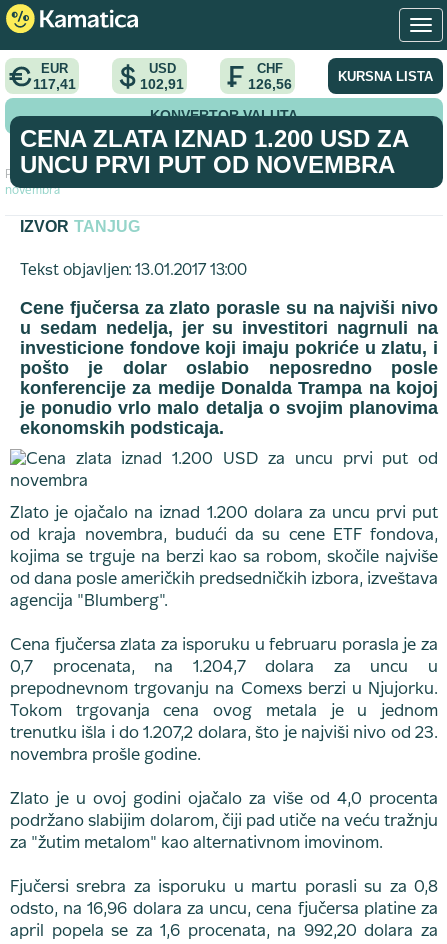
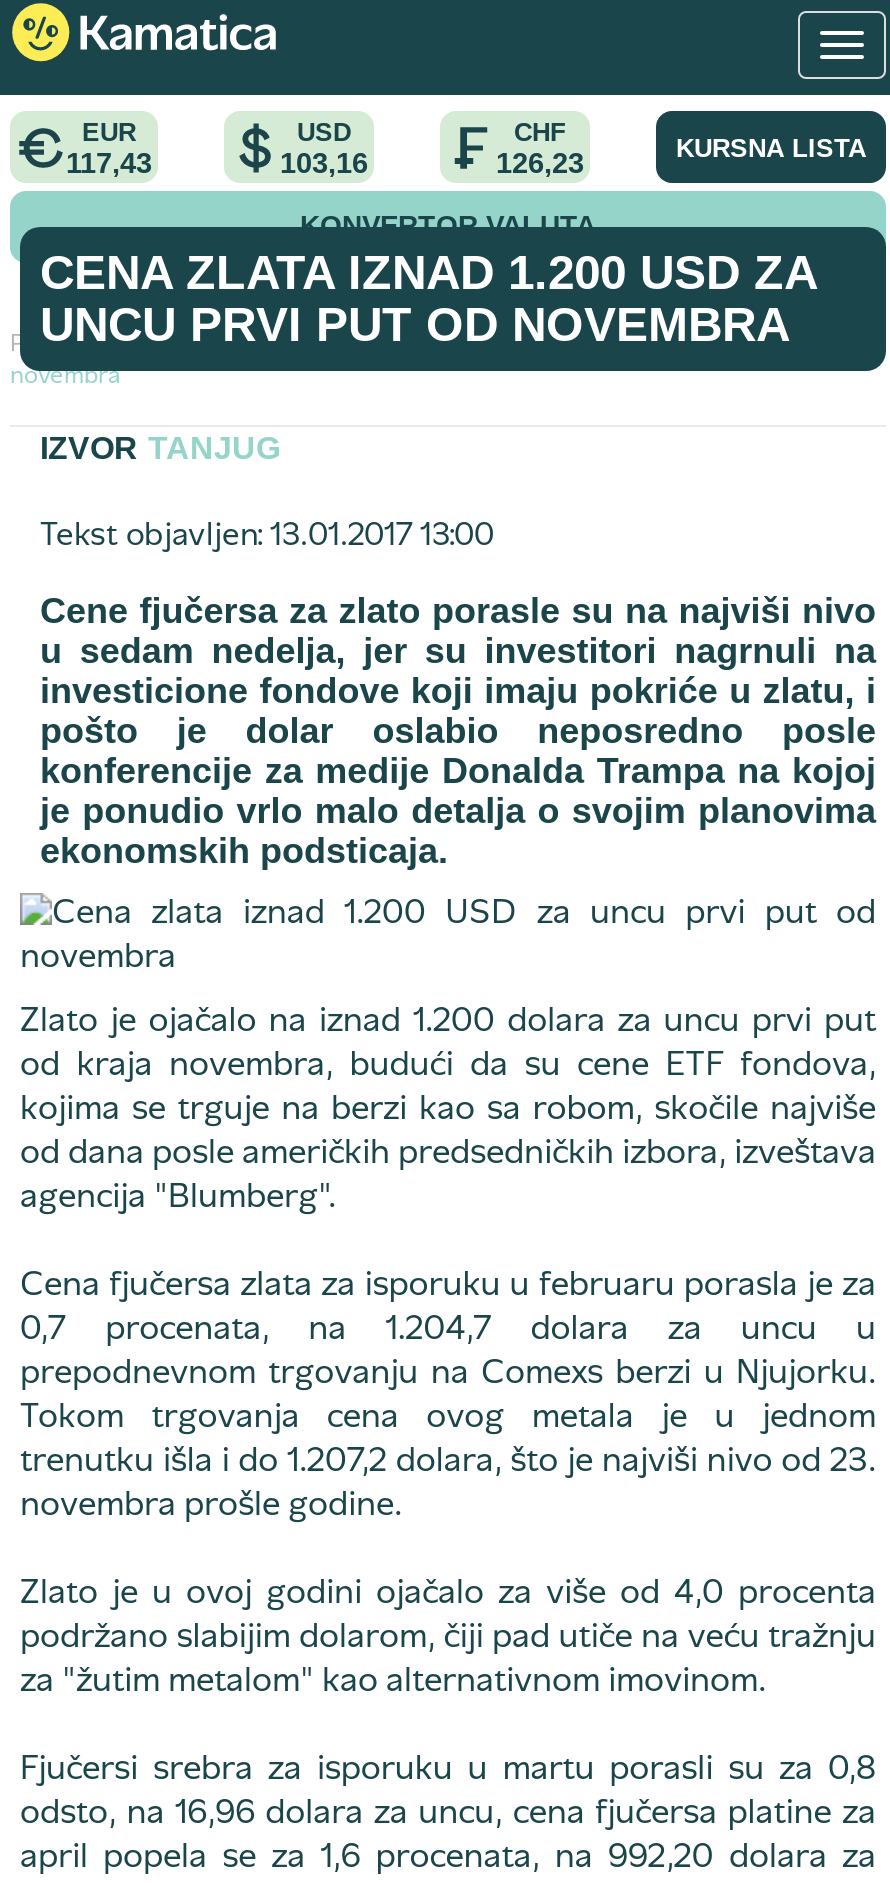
[33,75,76,91] 117,41 -> [66,146,152,178] 117,43
[140,75,184,91] 102,91 -> [280,146,368,178] 103,16
[248,75,292,91] 126,56 -> [496,146,584,178] 126,23

